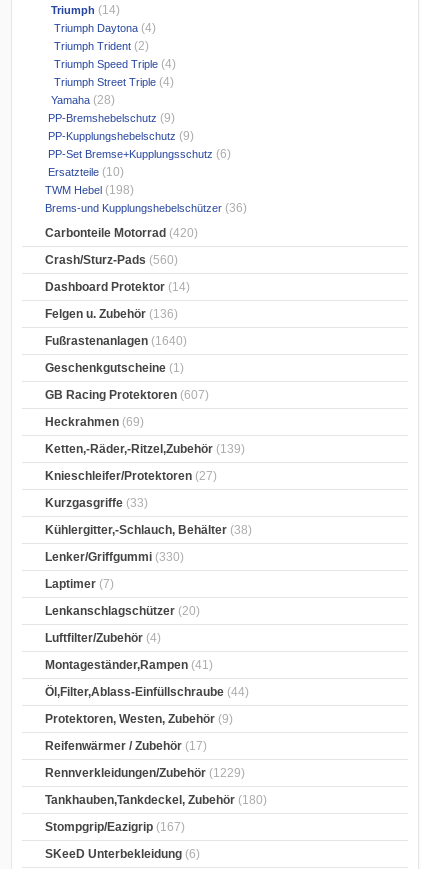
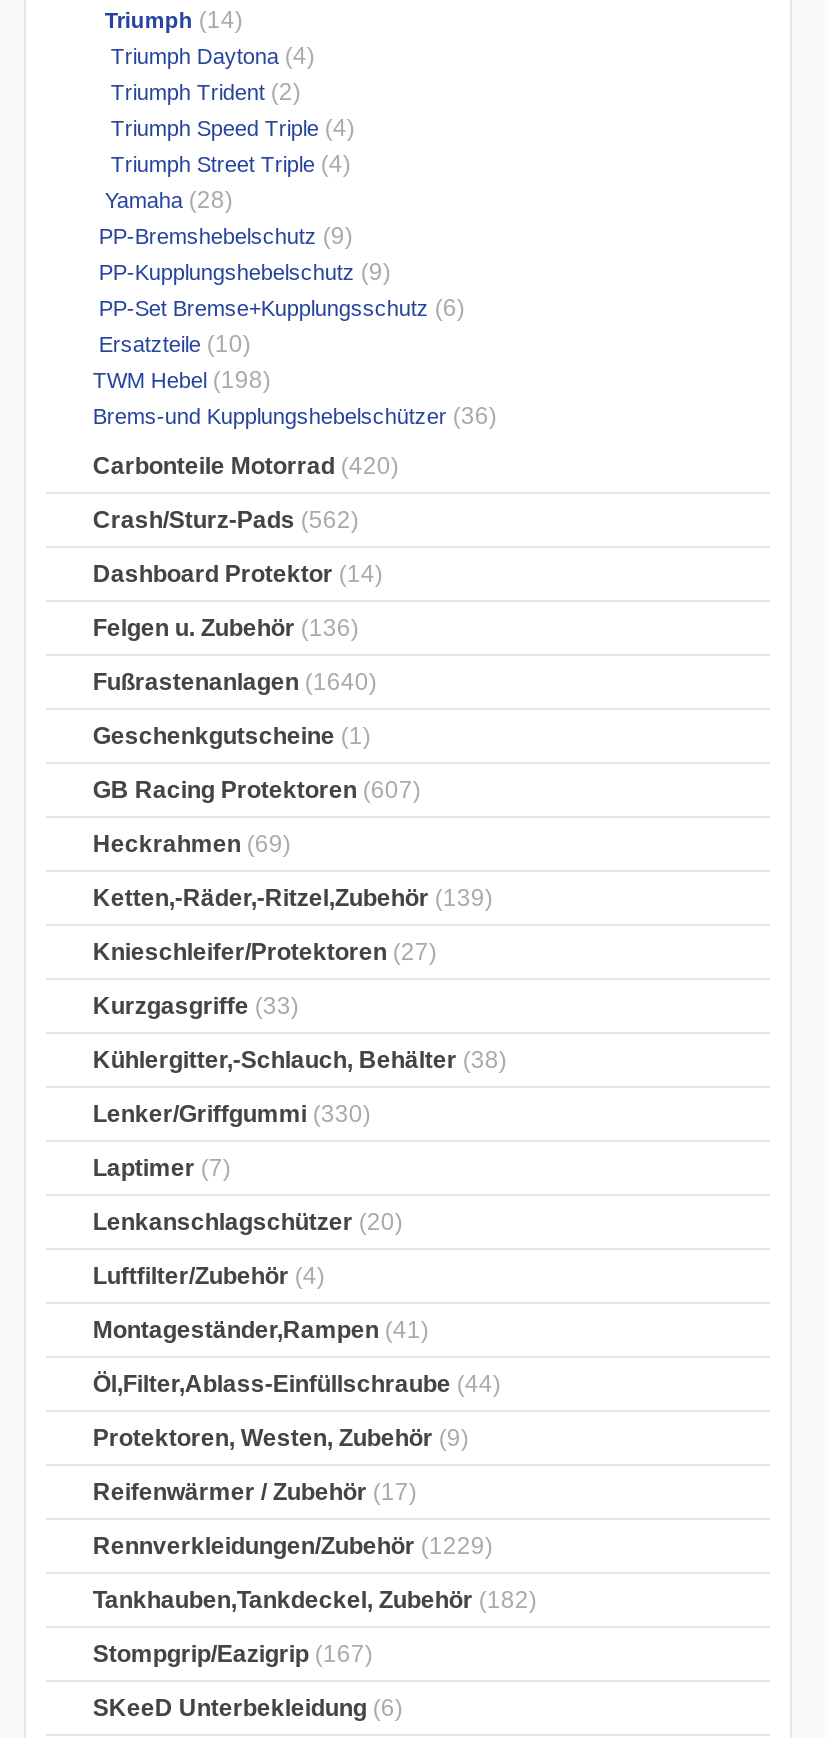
[45,253,178,267] Crash/Sturz-Pads (560) -> [93,506,359,534] Crash/Sturz-Pads (562)
[45,793,267,807] Tankhauben,Tankdeckel, Zubehör (180) -> [93,1586,537,1614] Tankhauben,Tankdeckel, Zubehör (182)

